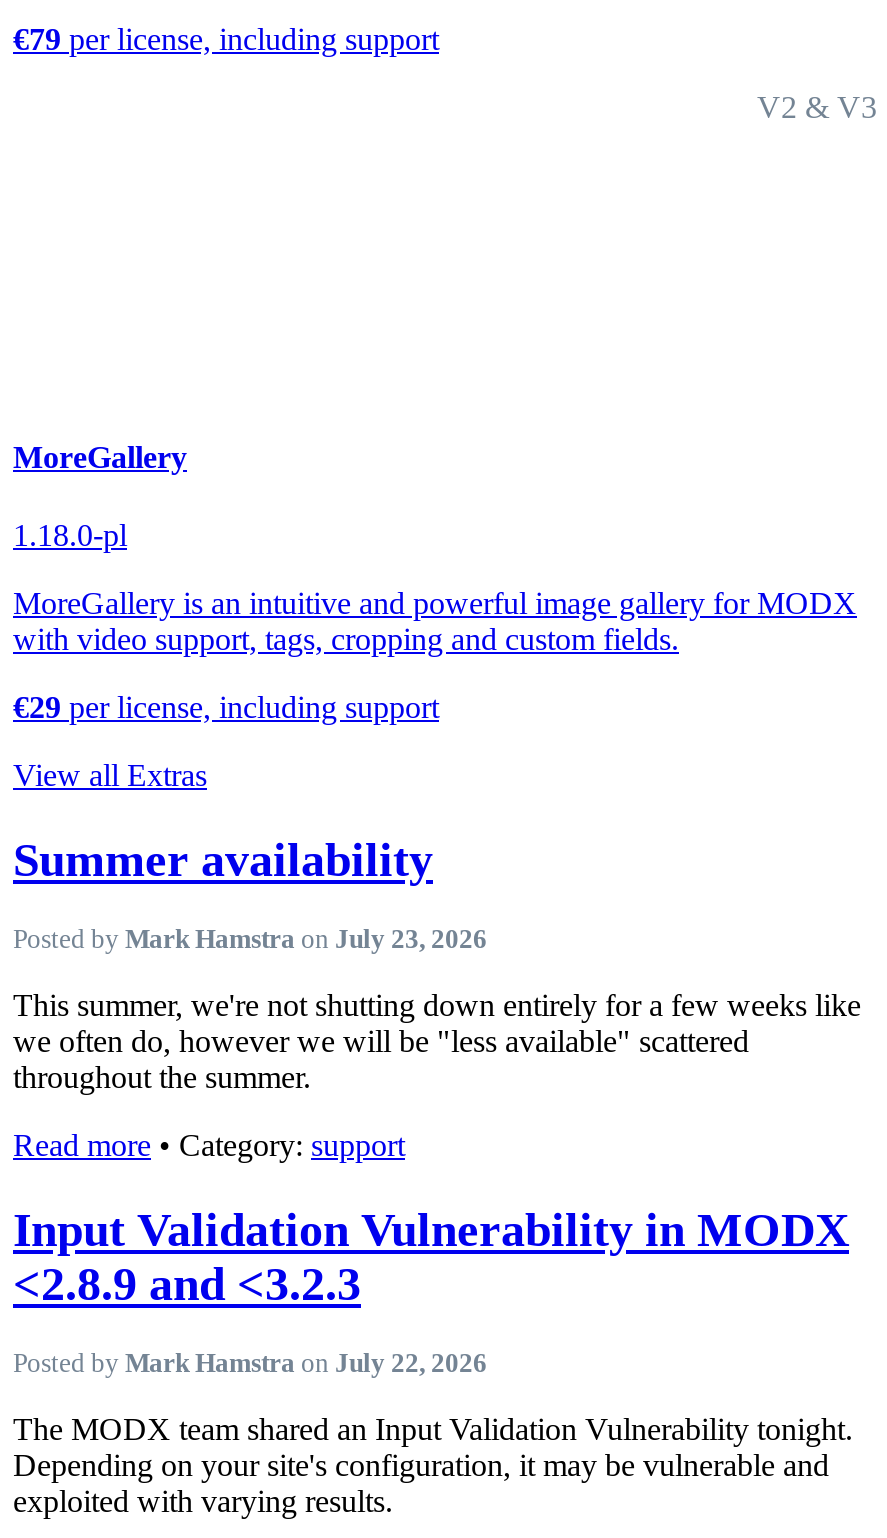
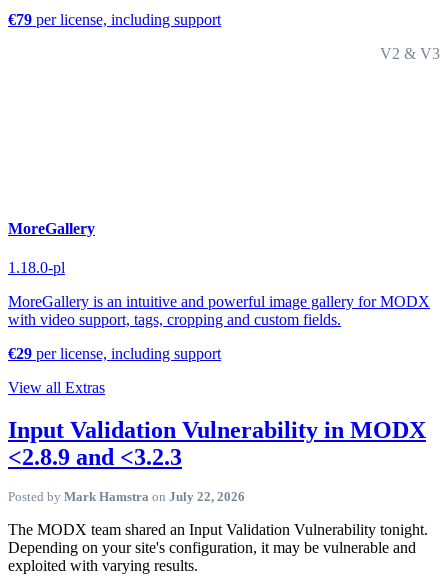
[13,834,861,1162] Summer availability | Posted by Mark Hamstra on July 23, 2026 | This summer, we're not shutting down entirely for a few weeks like | we often do, however we will be "less available" scattered | throughout the summer. | Read more • Category: support -> none

